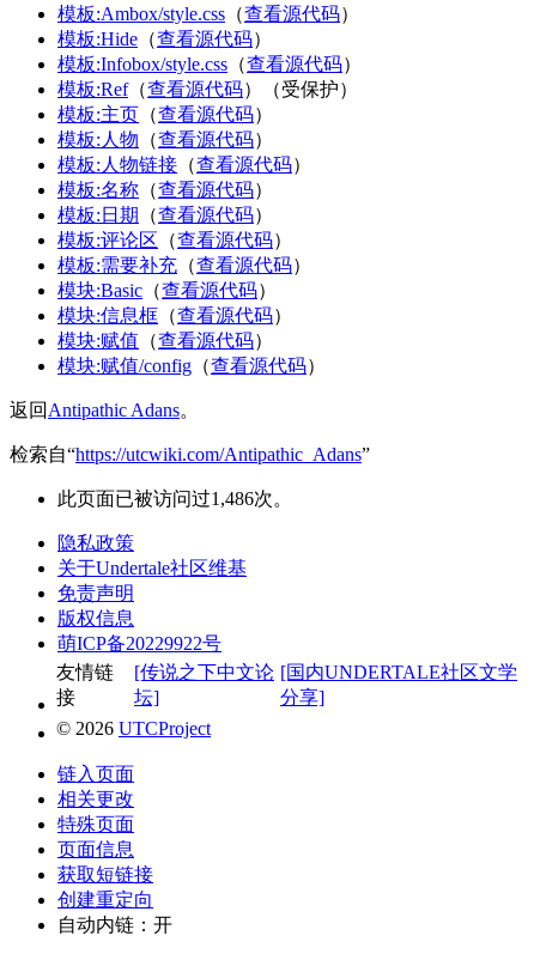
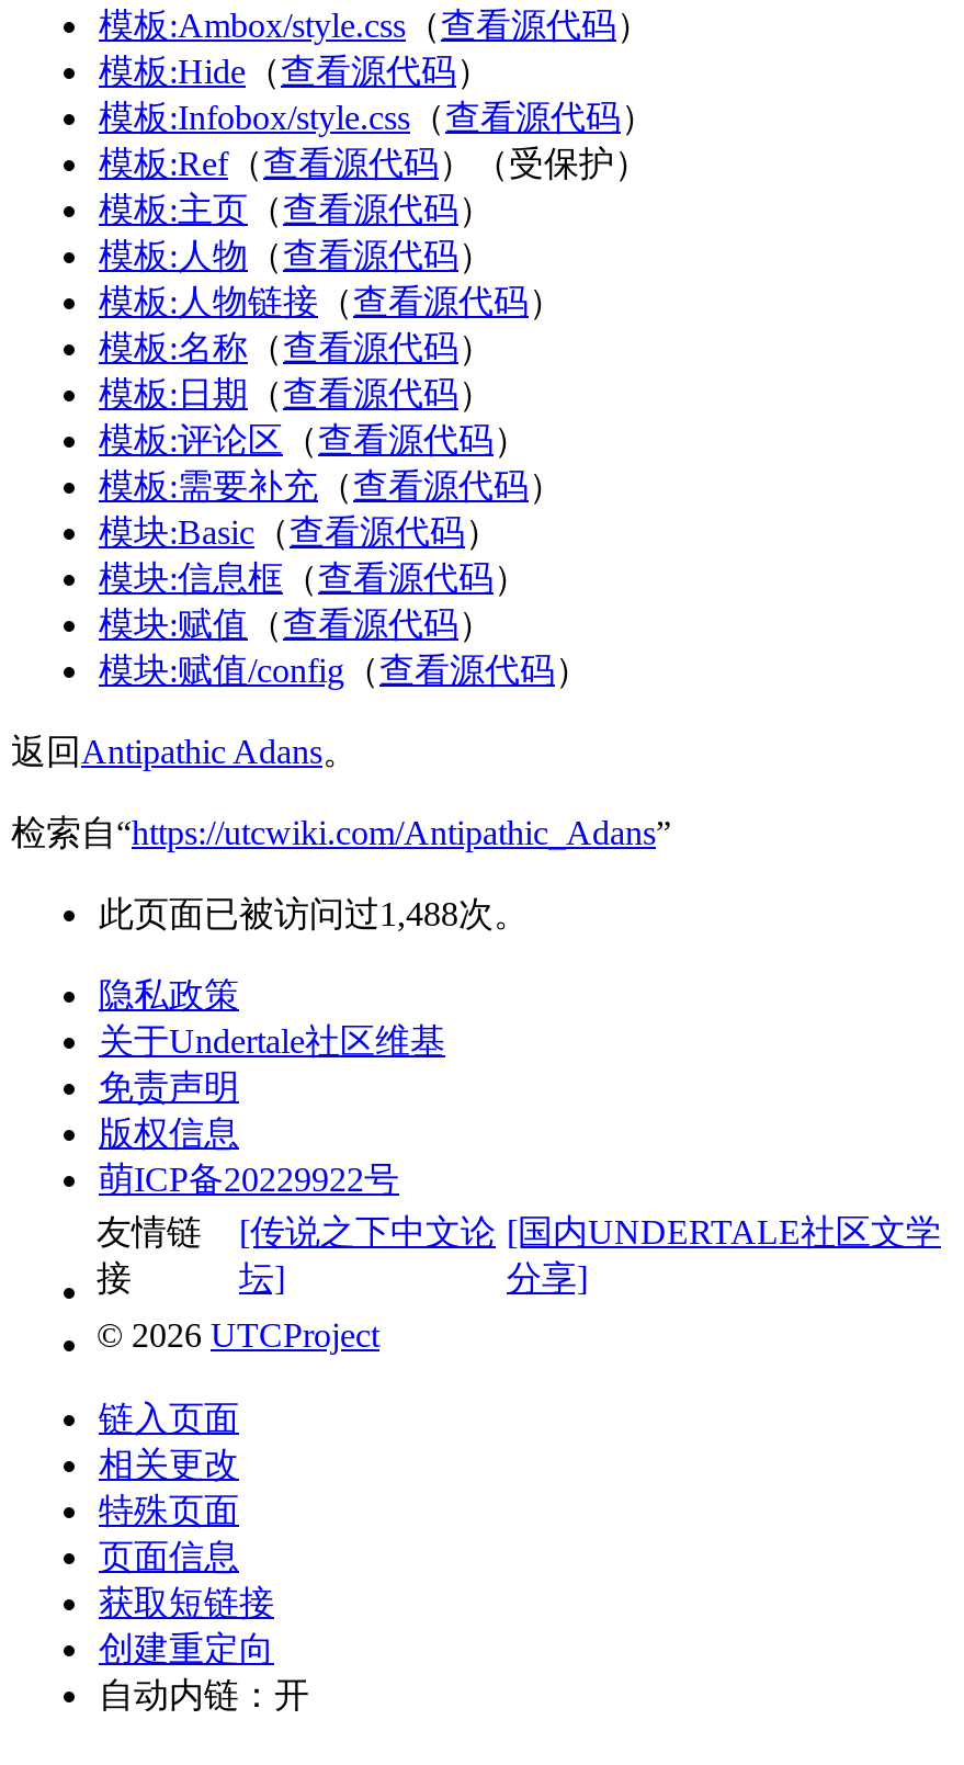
[57,488,292,508] 此页面已被访问过1,486次。 -> [99,895,529,932] 此页面已被访问过1,488次。

